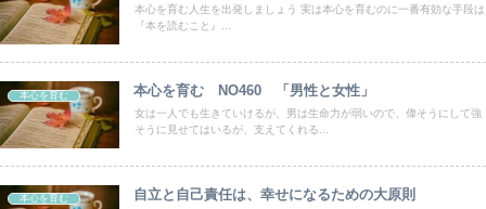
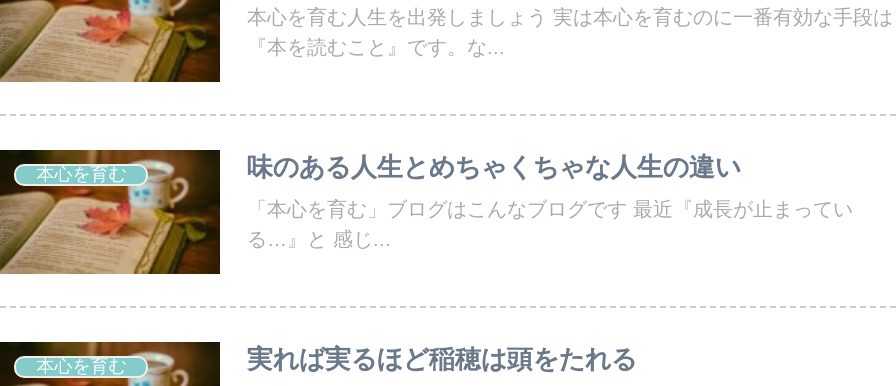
[134,20,231,32] 『本を読むこと』... -> [247,37,505,59] 『本を読むこと』です。な...
[134,83,375,99] 本心を育む NO460 「男性と女性」 -> [247,153,741,183] 味のある人生とめちゃくちゃな人生の違い
[134,108,481,136] 女は一人でも生きていけるが、男は生命力が弱いので、偉そうにして強 | そうに見せてはいるが、支えてくれる... -> [247,199,853,251] 「本心を育む」ブログはこんなブログです 最近『成長が止まってい | る…』と 感じ...
[134,186,416,203] 自立と自己責任は、幸せになるための大原則 -> [247,344,637,374] 実れば実るほど稲穂は頭をたれる

